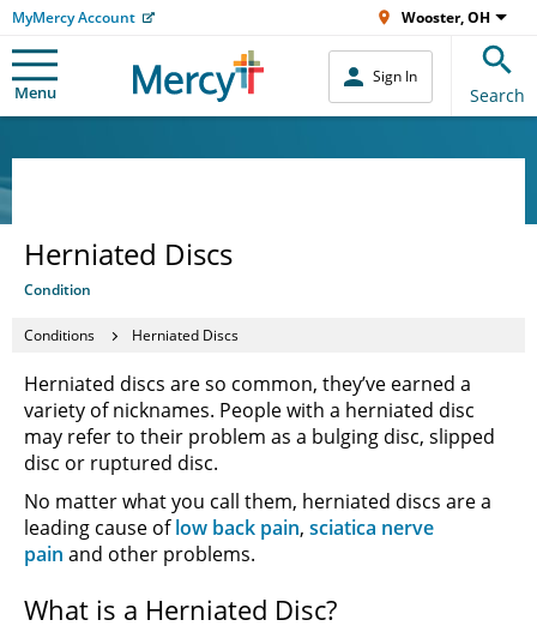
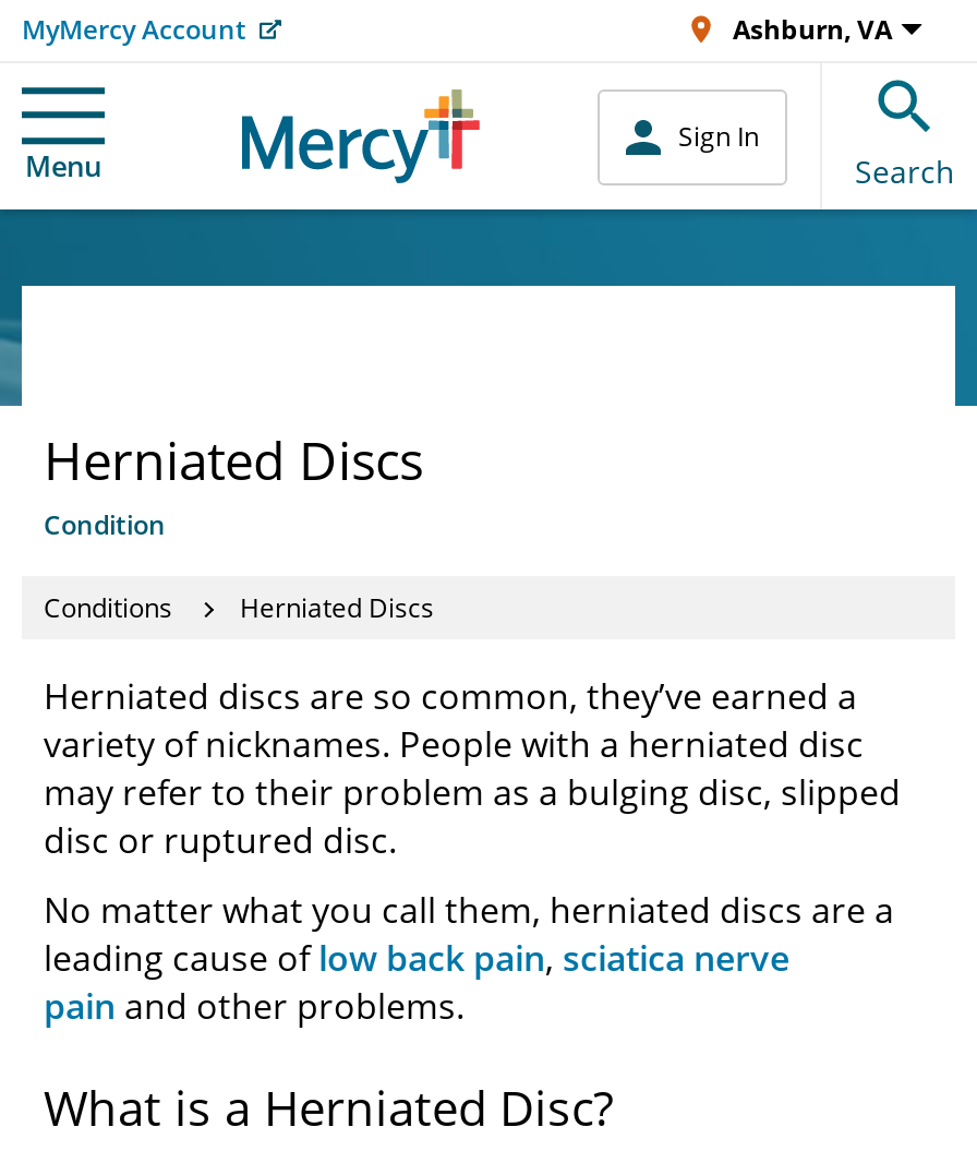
[402,7,490,28] Wooster, OH -> [733,11,892,48] Ashburn, VA

